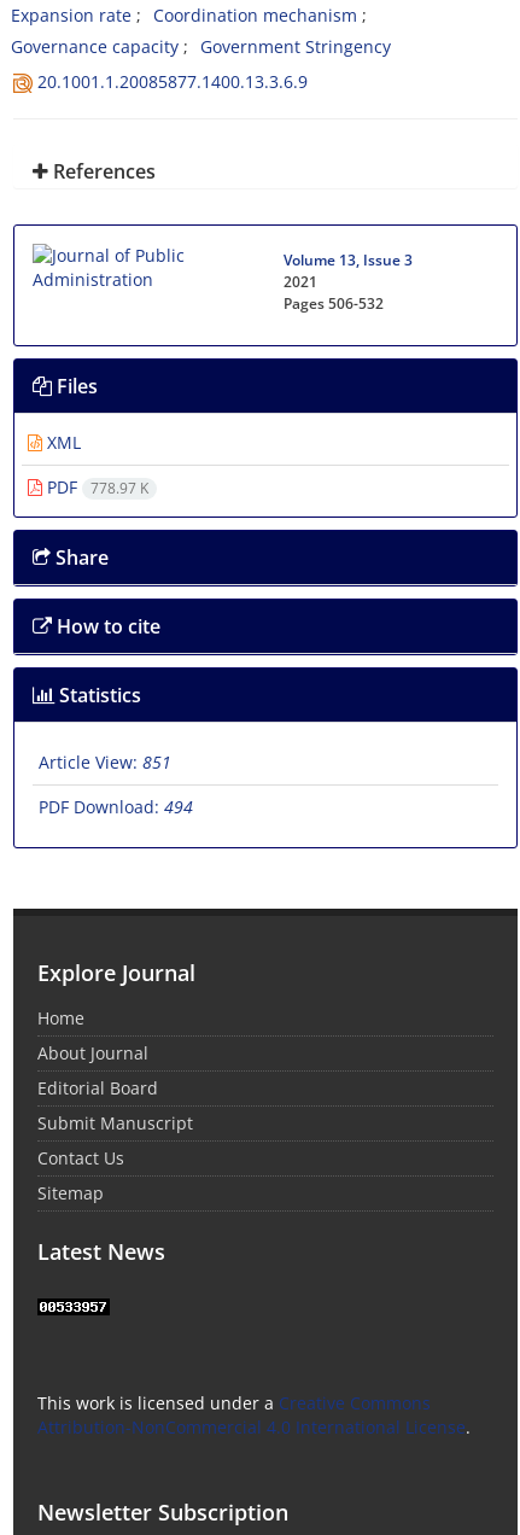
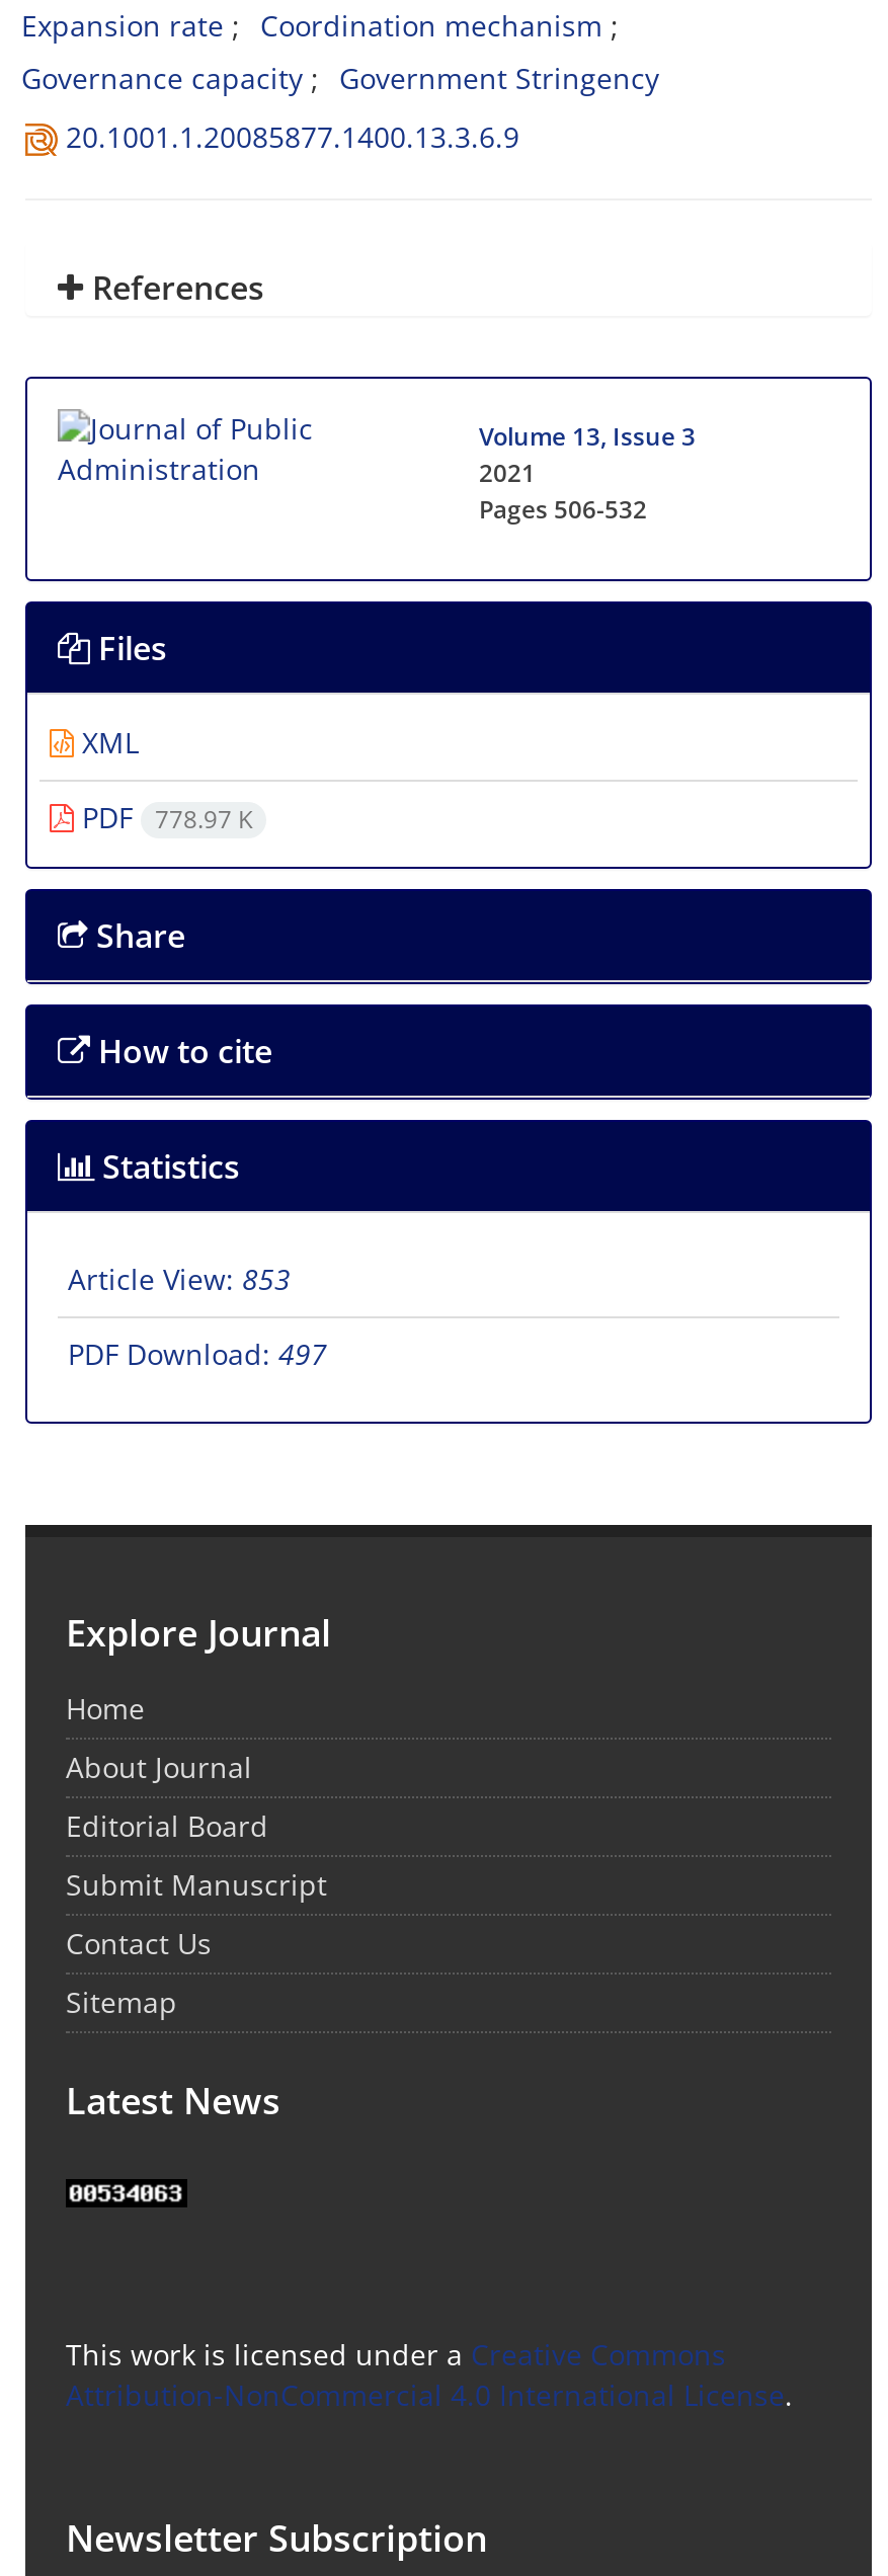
[39,751,171,774] Article View: 851 -> [68,1260,291,1299] Article View: 853
[39,795,193,818] PDF Download: 494 -> [68,1335,327,1373] PDF Download: 497

